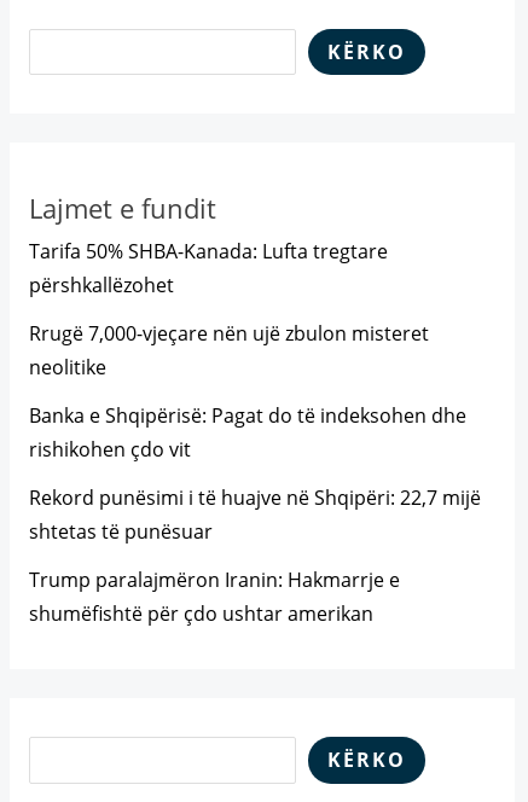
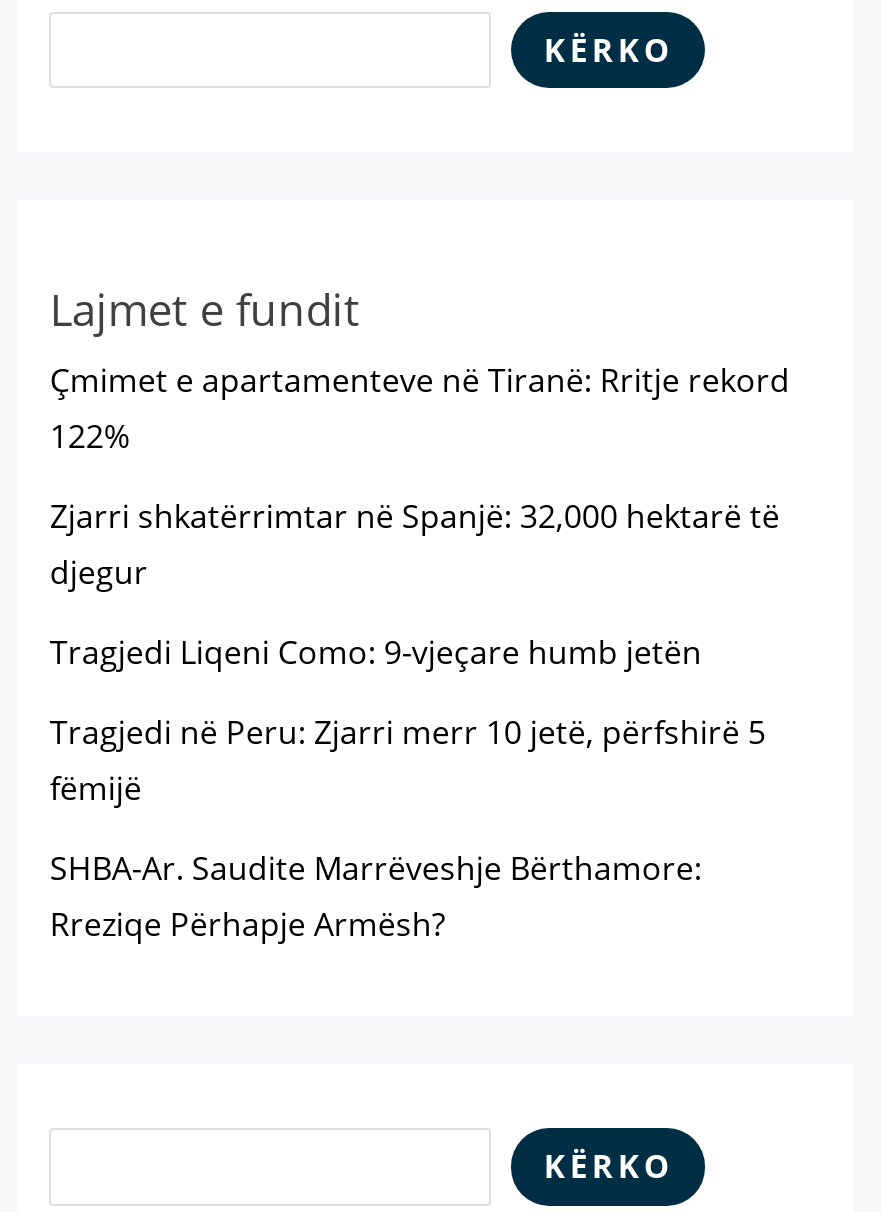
[29,238,388,299] Tarifa 50% SHBA-Kanada: Lufta tregtare | përshkallëzohet -> [50,358,790,458] Çmimet e apartamenteve në Tiranë: Rritje rekord | 122%
[29,320,429,381] Rrugë 7,000-vjeçare nën ujë zbulon misteret | neolitike -> [50,494,780,594] Zjarri shkatërrimtar në Spanjë: 32,000 hektarë të | djegur
[29,402,467,463] Banka e Shqipërisë: Pagat do të indeksohen dhe | rishikohen çdo vit -> [50,630,702,674] Tragjedi Liqeni Como: 9-vjeçare humb jetën
[29,485,481,545] Rekord punësimi i të huajve në Shqipëri: 22,7 mijë | shtetas të punësuar -> [50,710,766,810] Tragjedi në Peru: Zjarri merr 10 jetë, përfshirë 5 | fëmijë
[29,567,400,627] Trump paralajmëron Iranin: Hakmarrje e | shumëfishtë për çdo ushtar amerikan -> [50,846,702,946] SHBA-Ar. Saudite Marrëveshje Bërthamore: | Rreziqe Përhapje Armësh?

